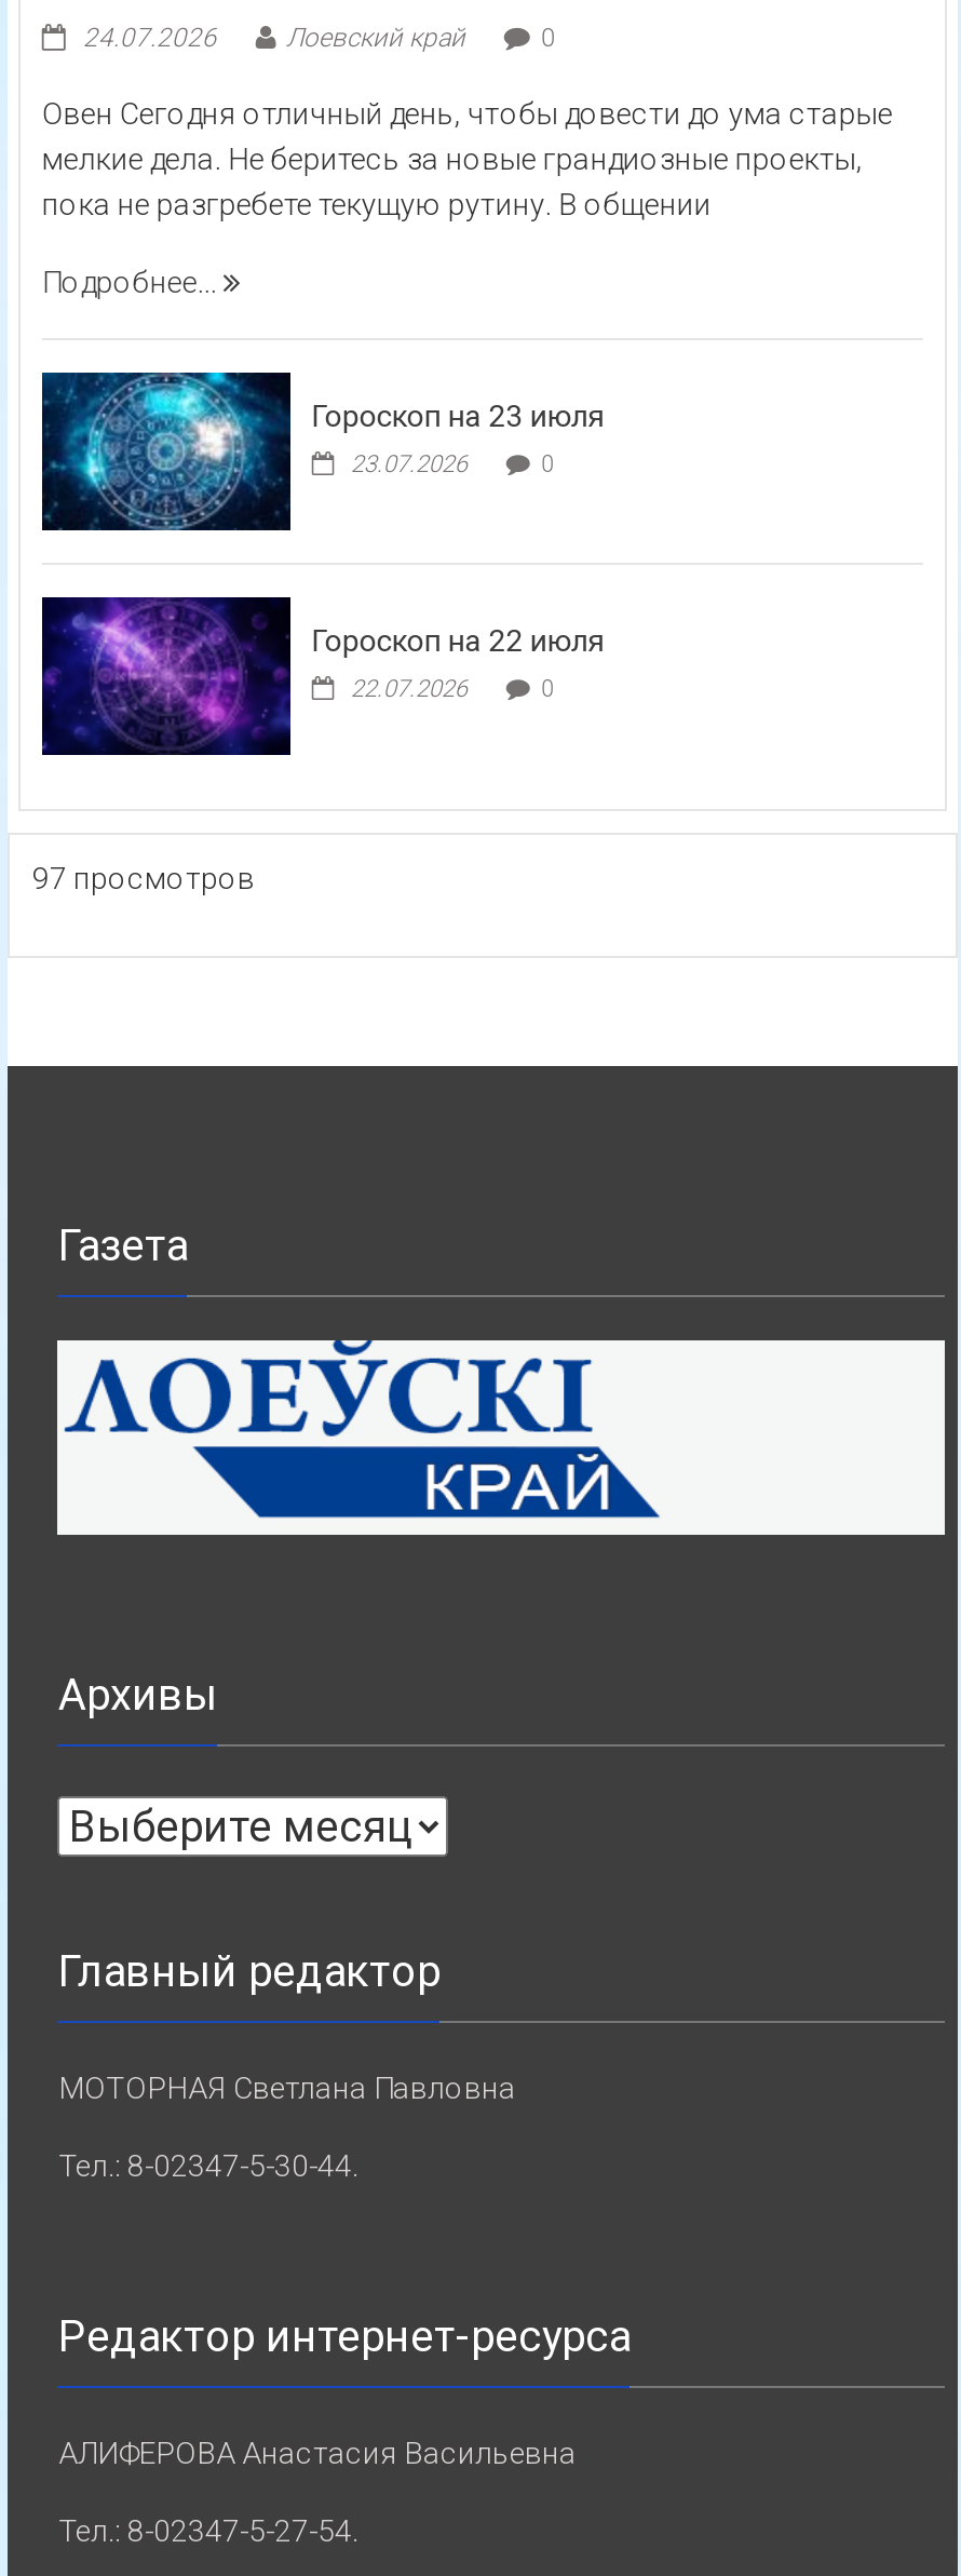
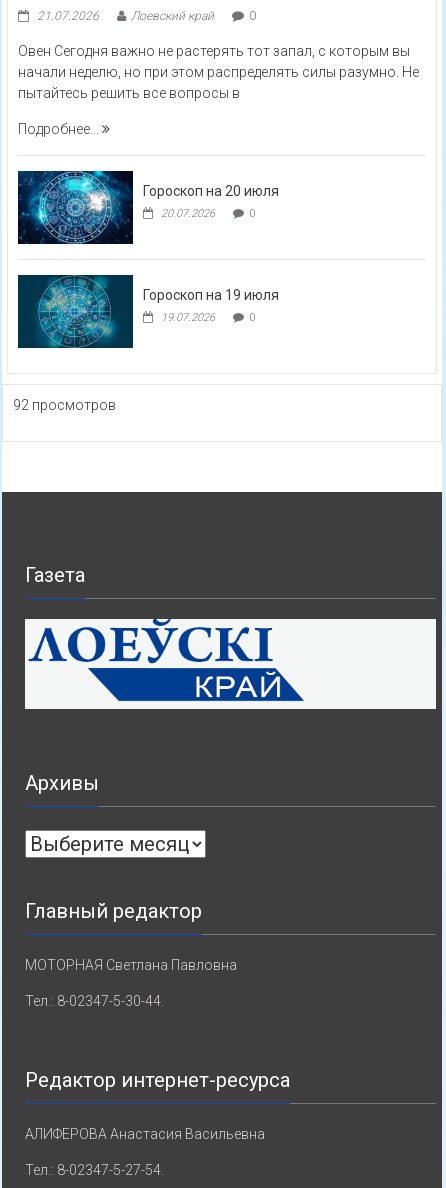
[83,23,217,54] 24.07.2026 -> [37,9,99,23] 21.07.2026
[42,97,893,222] Овен Сегодня отличный день, чтобы довести до ума старые | мелкие дела. Не беритесь за новые грандиозные проекты, | пока не разгребете текущую рутину. В общении -> [18,43,419,101] Овен Сегодня важно не растерять тот запал, с которым вы | начали неделю, но при этом распределять силы разумно. Не | пытайтесь решить все вопросы в
[312,399,606,434] Гороскоп на 23 июля -> [143,183,279,199] Гороскоп на 20 июля
[351,451,467,479] 23.07.2026 -> [161,207,215,220] 20.07.2026
[42,597,606,755] [image] | Гороскоп на 22 июля -> [18,275,279,348] [image] | Гороскоп на 19 июля
[351,676,467,704] 22.07.2026 -> [161,311,215,324] 19.07.2026
[32,861,255,896] 97 просмотров -> [13,397,116,413] 92 просмотров

